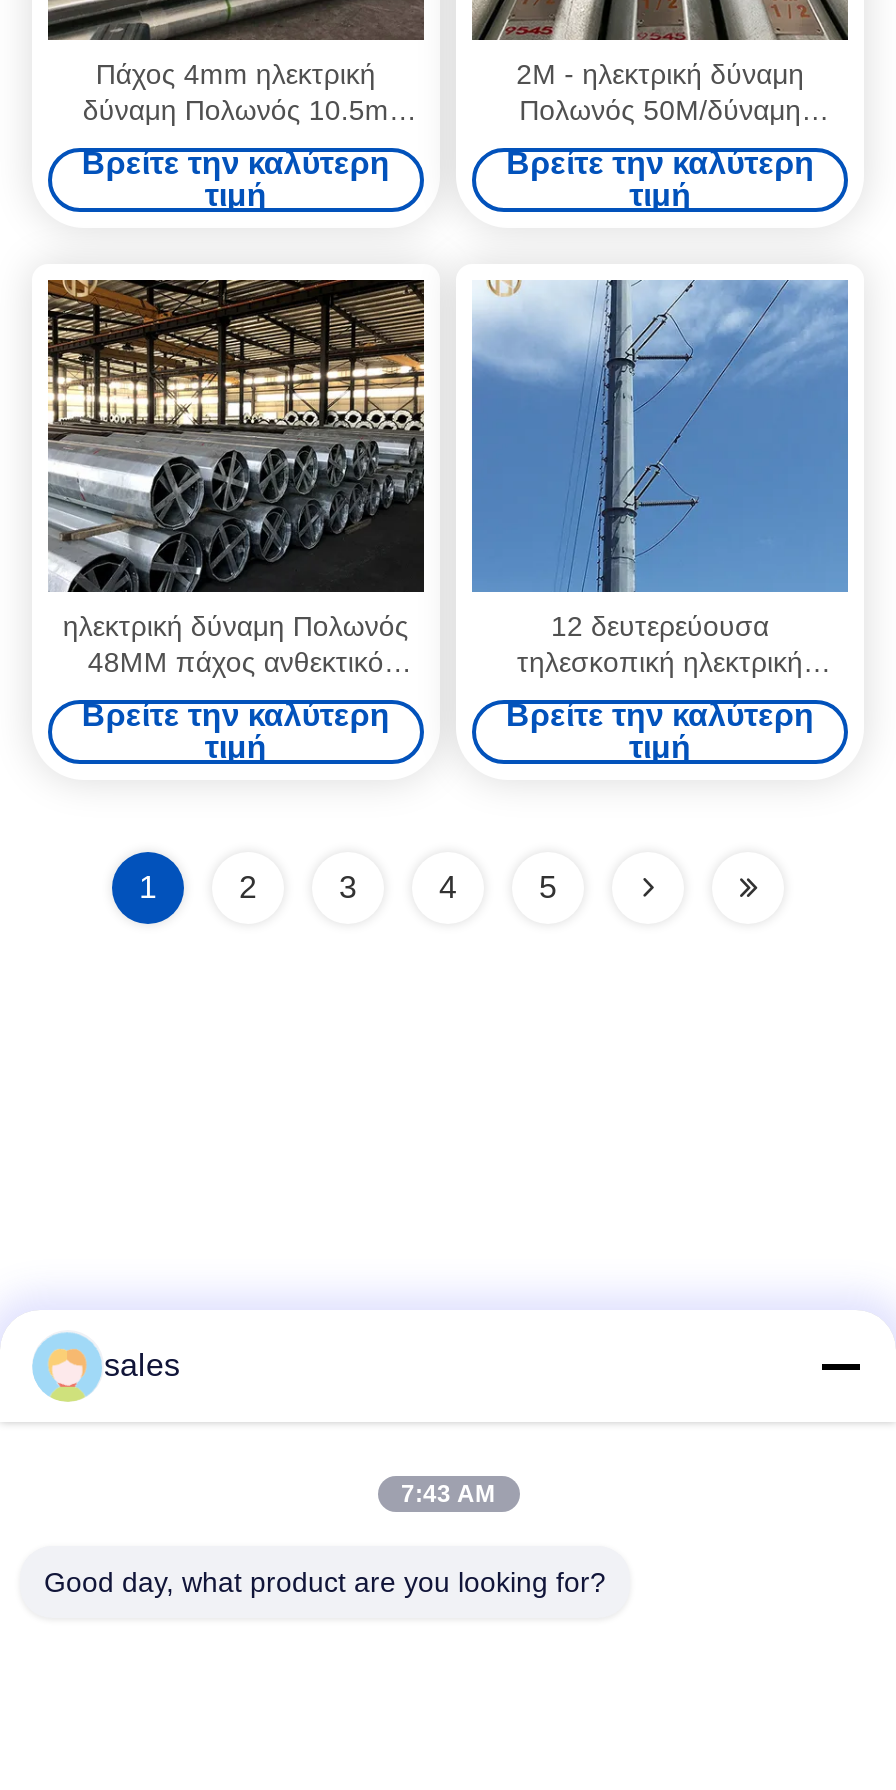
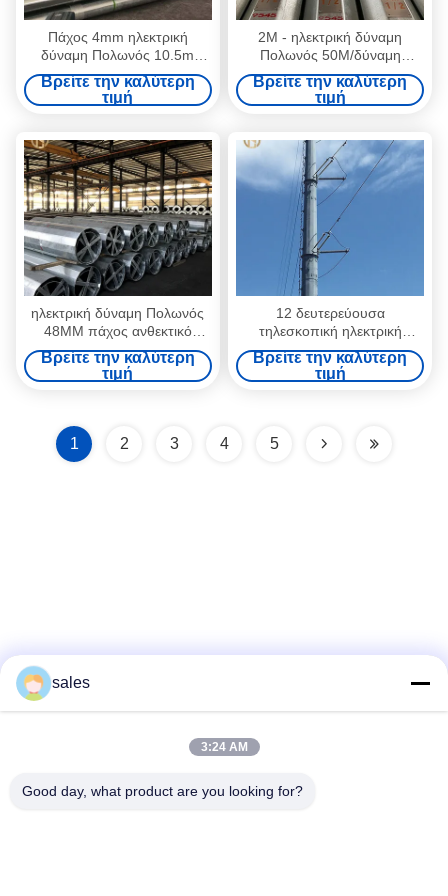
[401,1480,495,1508] 7:43 AM -> [200,740,247,754] 3:24 AM

